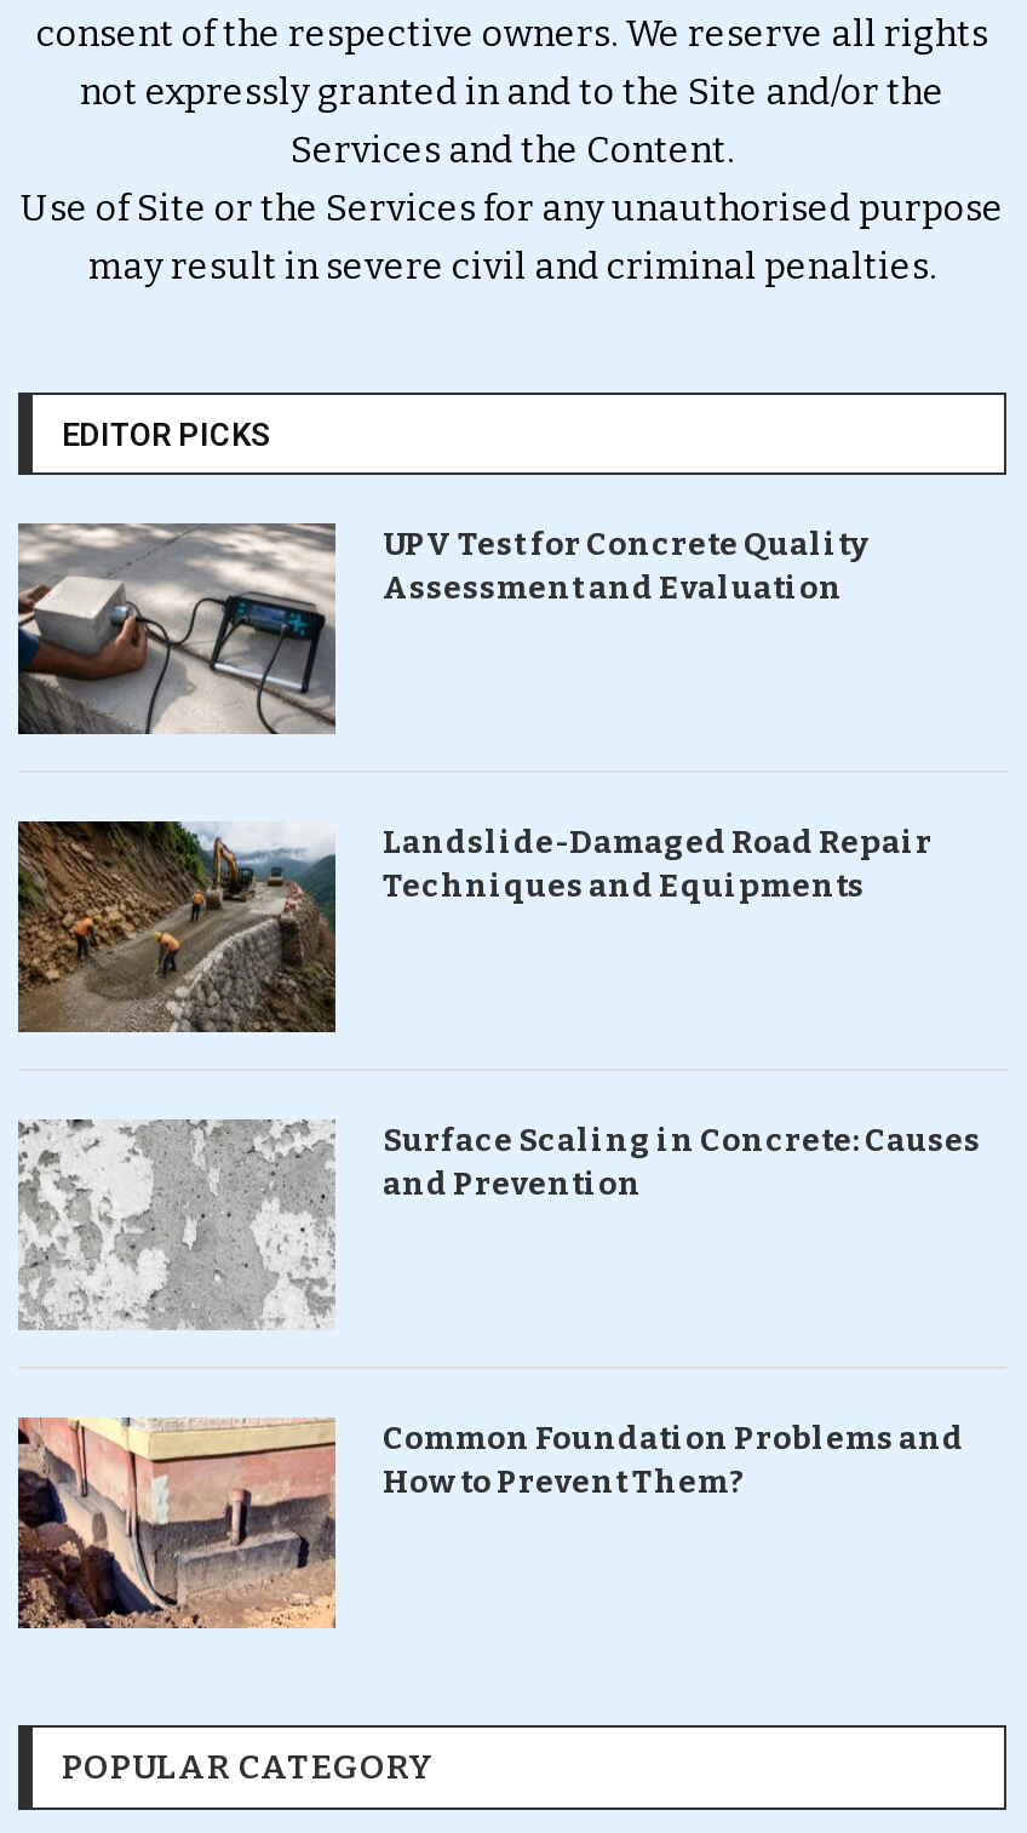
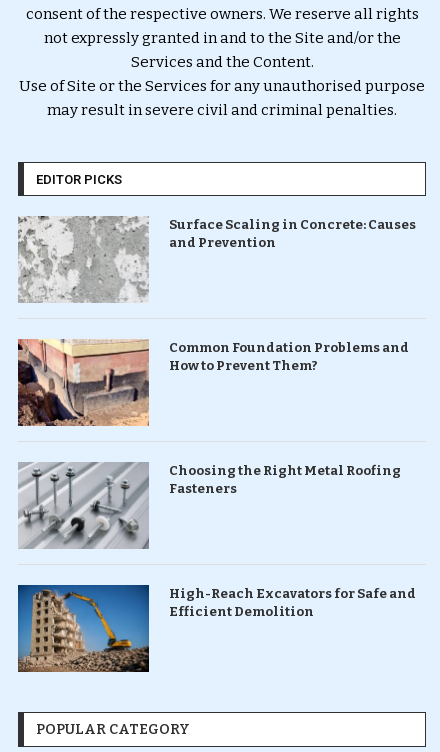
[16,521,867,737] [image] | UPV Test for Concrete Quality | Assessment and Evaluation -> none
[16,819,933,1035] [image] | Landslide-Damaged Road Repair | Techniques and Equipments -> none
moved [16,1117,981,1499] -> [17,215,415,373]: [image] | Surface Scaling in Concrete: Causes | and Prevention | Common Foundation Problems and | How to Prevent Them?
moved [13,1413,340,1633] -> [16,337,151,428]: [image]
none -> [17,584,415,673] [image] | High-Reach Excavators for Safe and | Efficient Demolition
none -> [18,461,400,550] [image] | Choosing the Right Metal Roofing | Fasteners

